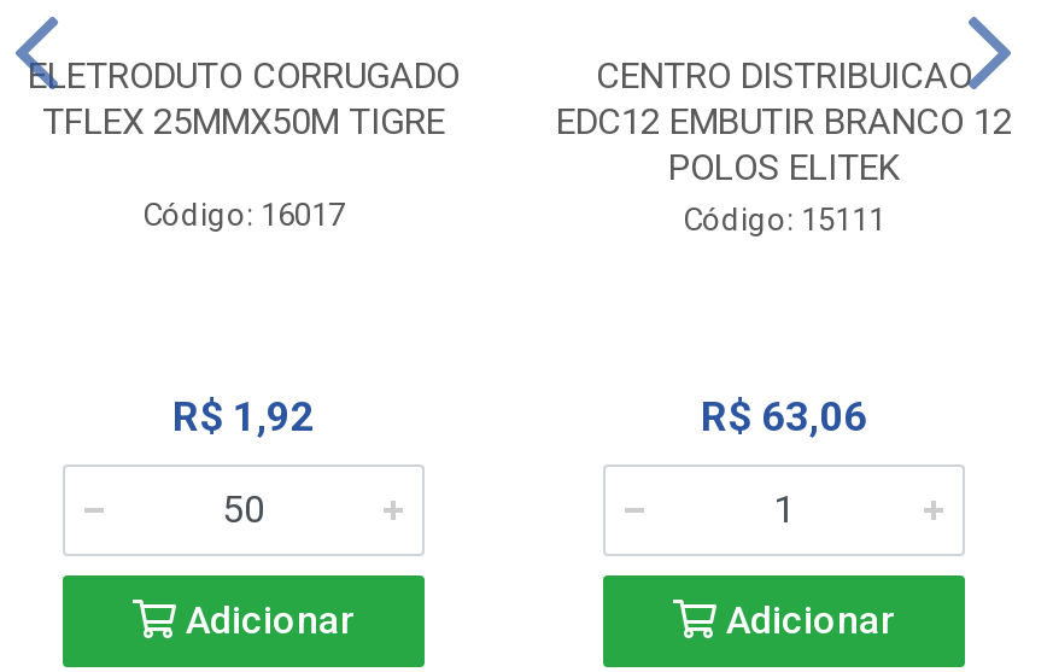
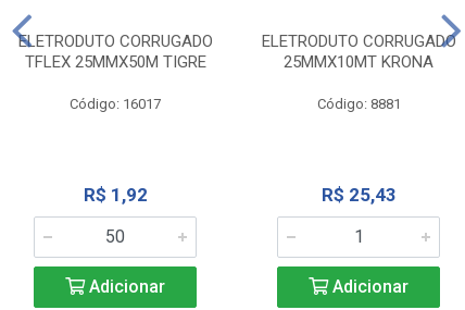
[556,54,1012,237] CENTRO DISTRIBUICAO | EDC12 EMBUTIR BRANCO 12 | POLOS ELITEK | Código: 15111 -> [261,31,456,112] ELETRODUTO CORRUGADO | 25MMX10MT KRONA | Código: 8881
[701,391,867,440] R$ 63,06 -> [321,183,396,205] R$ 25,43

